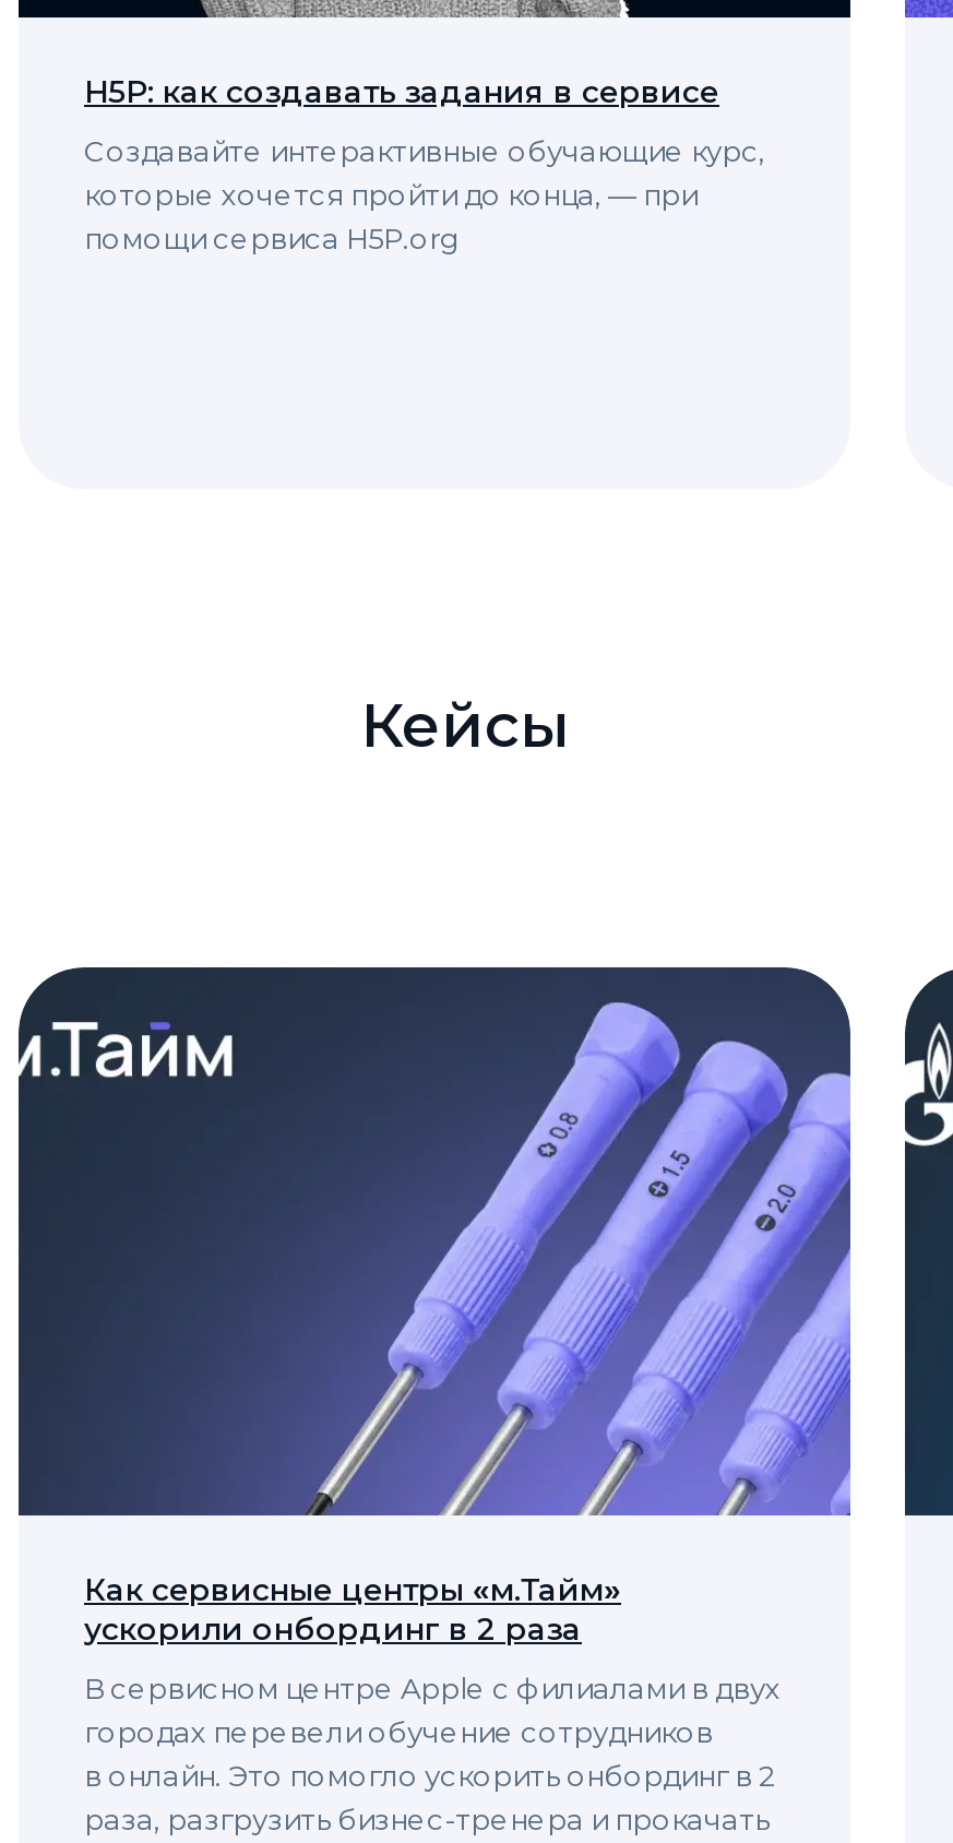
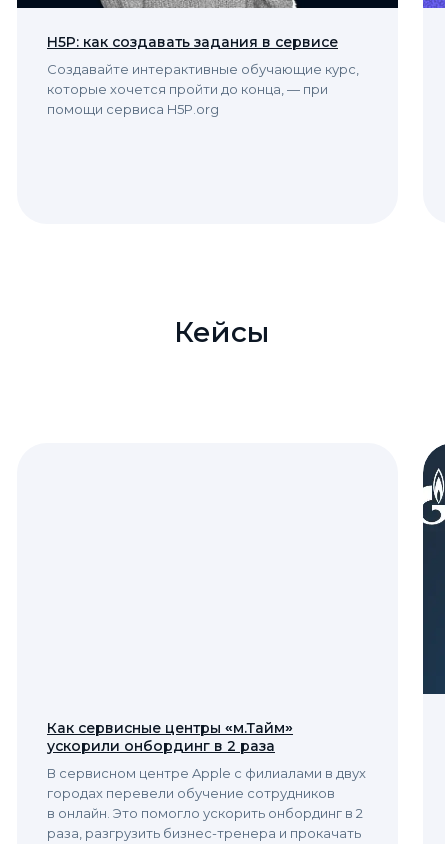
[16,965,853,1518] [image] -> none

